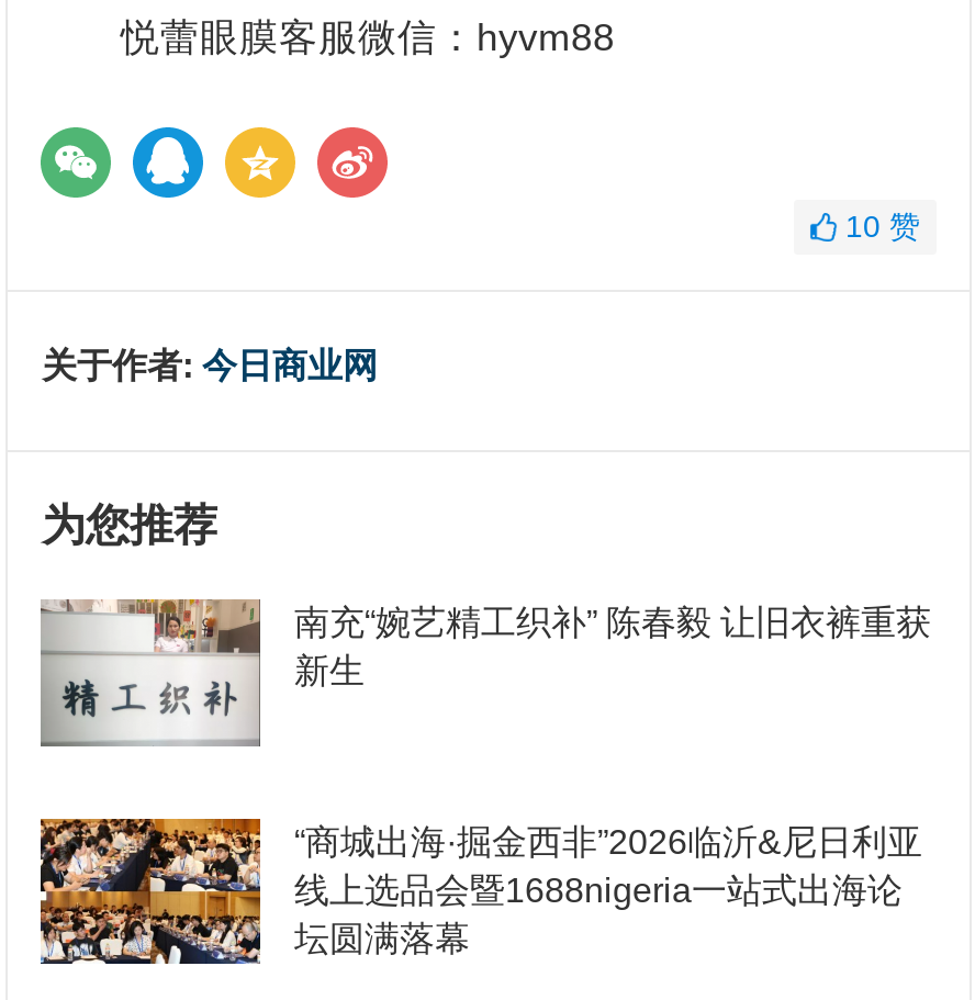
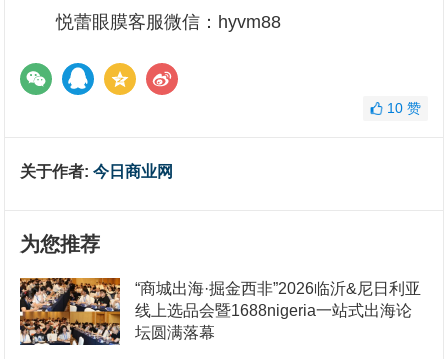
[41,597,931,749] [image] | 南充“婉艺精工织补” 陈春毅 让旧衣裤重获 | 新生 -> none

